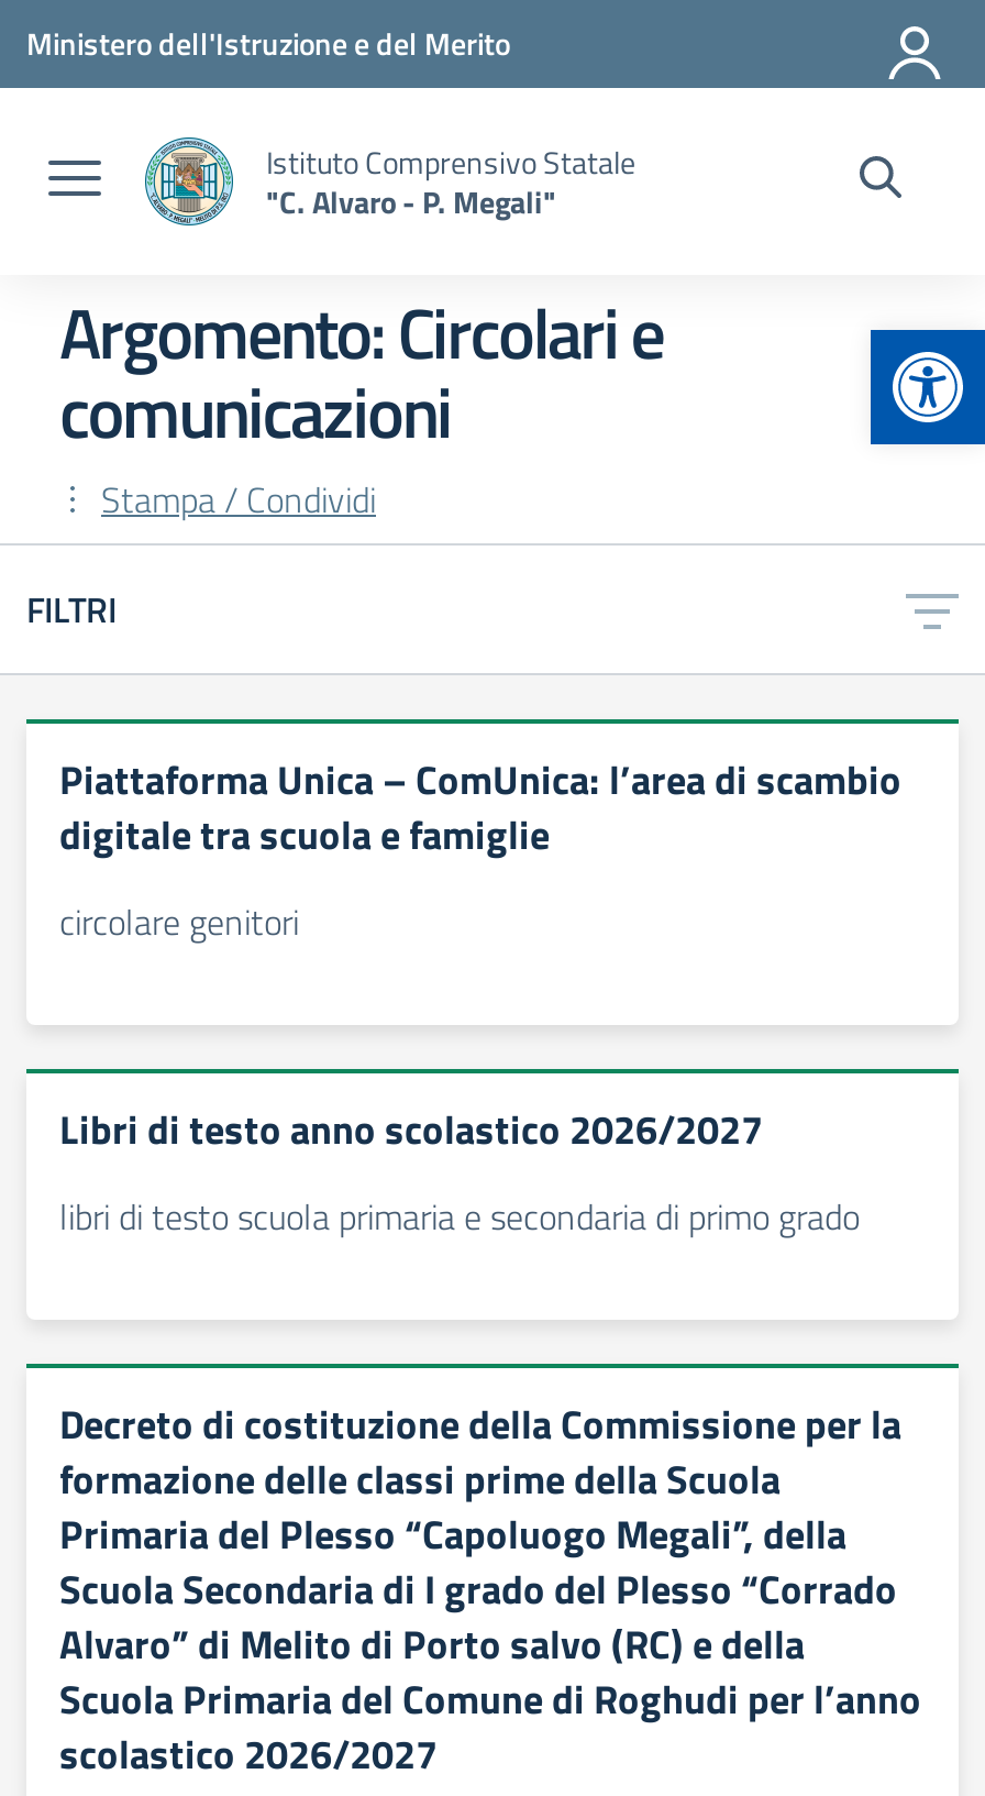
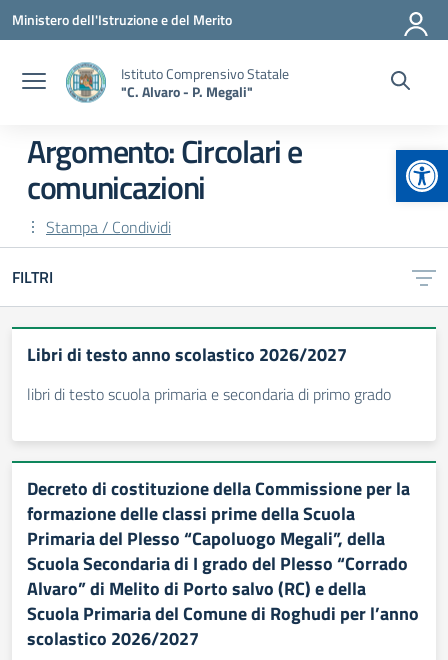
[59,750,901,948] Piattaforma Unica – ComUnica: l’area di scambio | digitale tra scuola e famiglie | circolare genitori -> none

